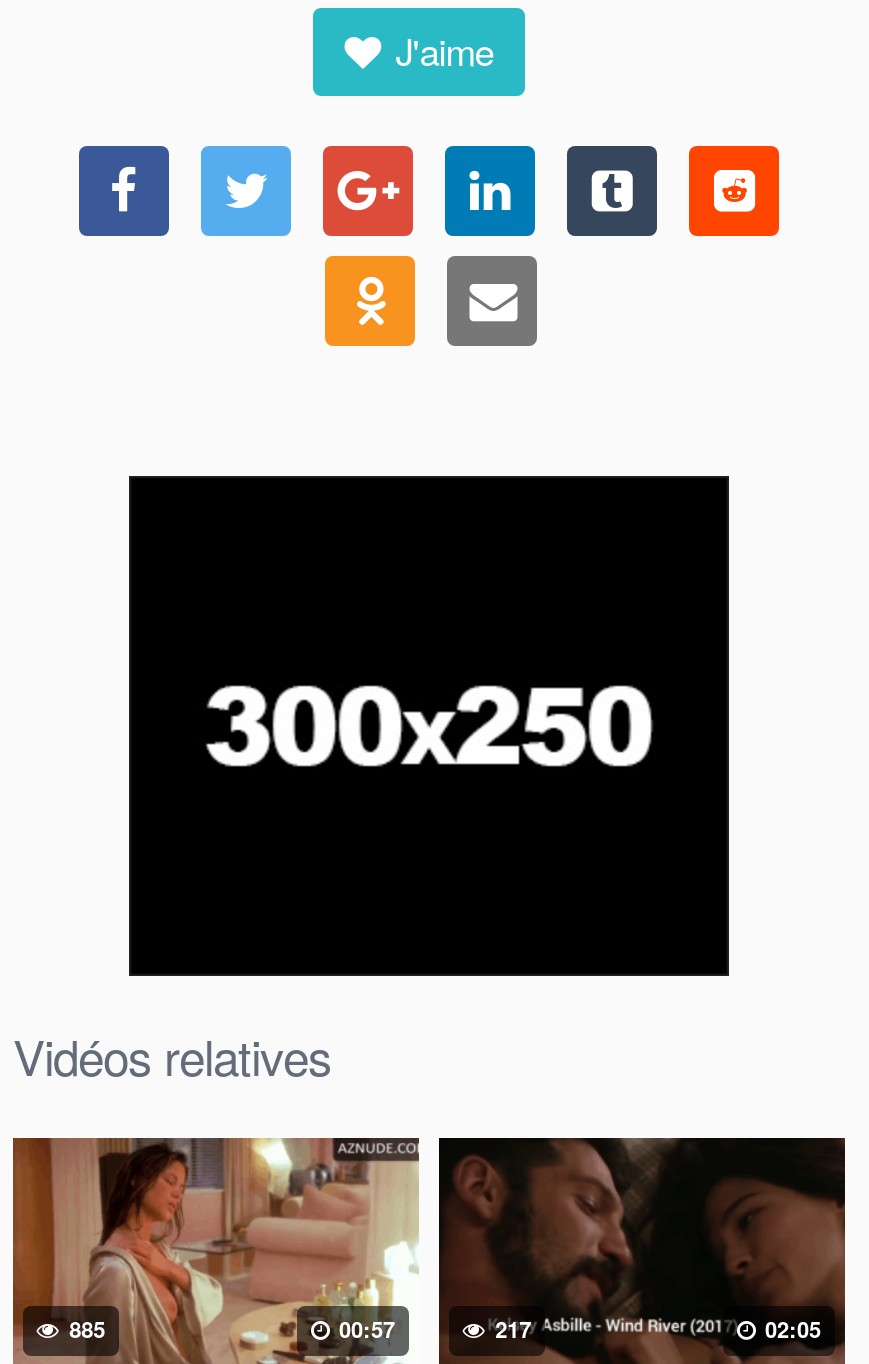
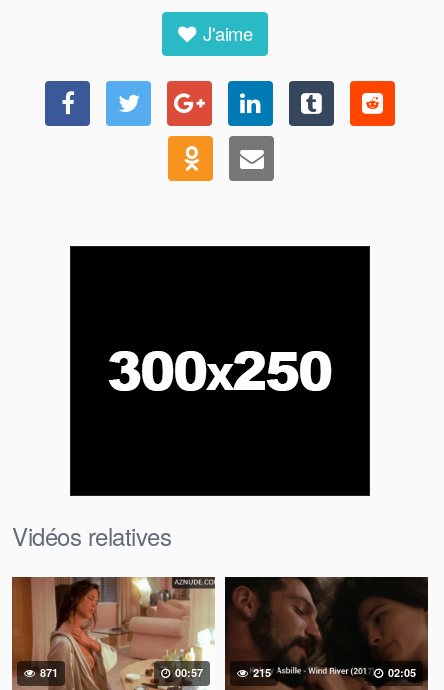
[63,1313,105,1343] 885 -> [37,665,58,680] 871
[489,1313,531,1343] 217 -> [250,665,271,680] 215

